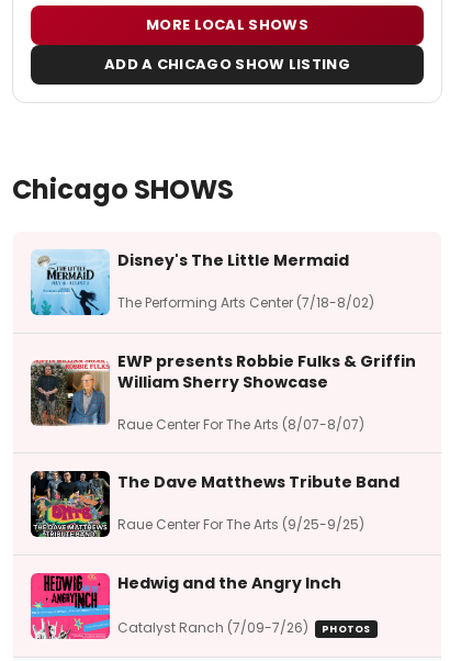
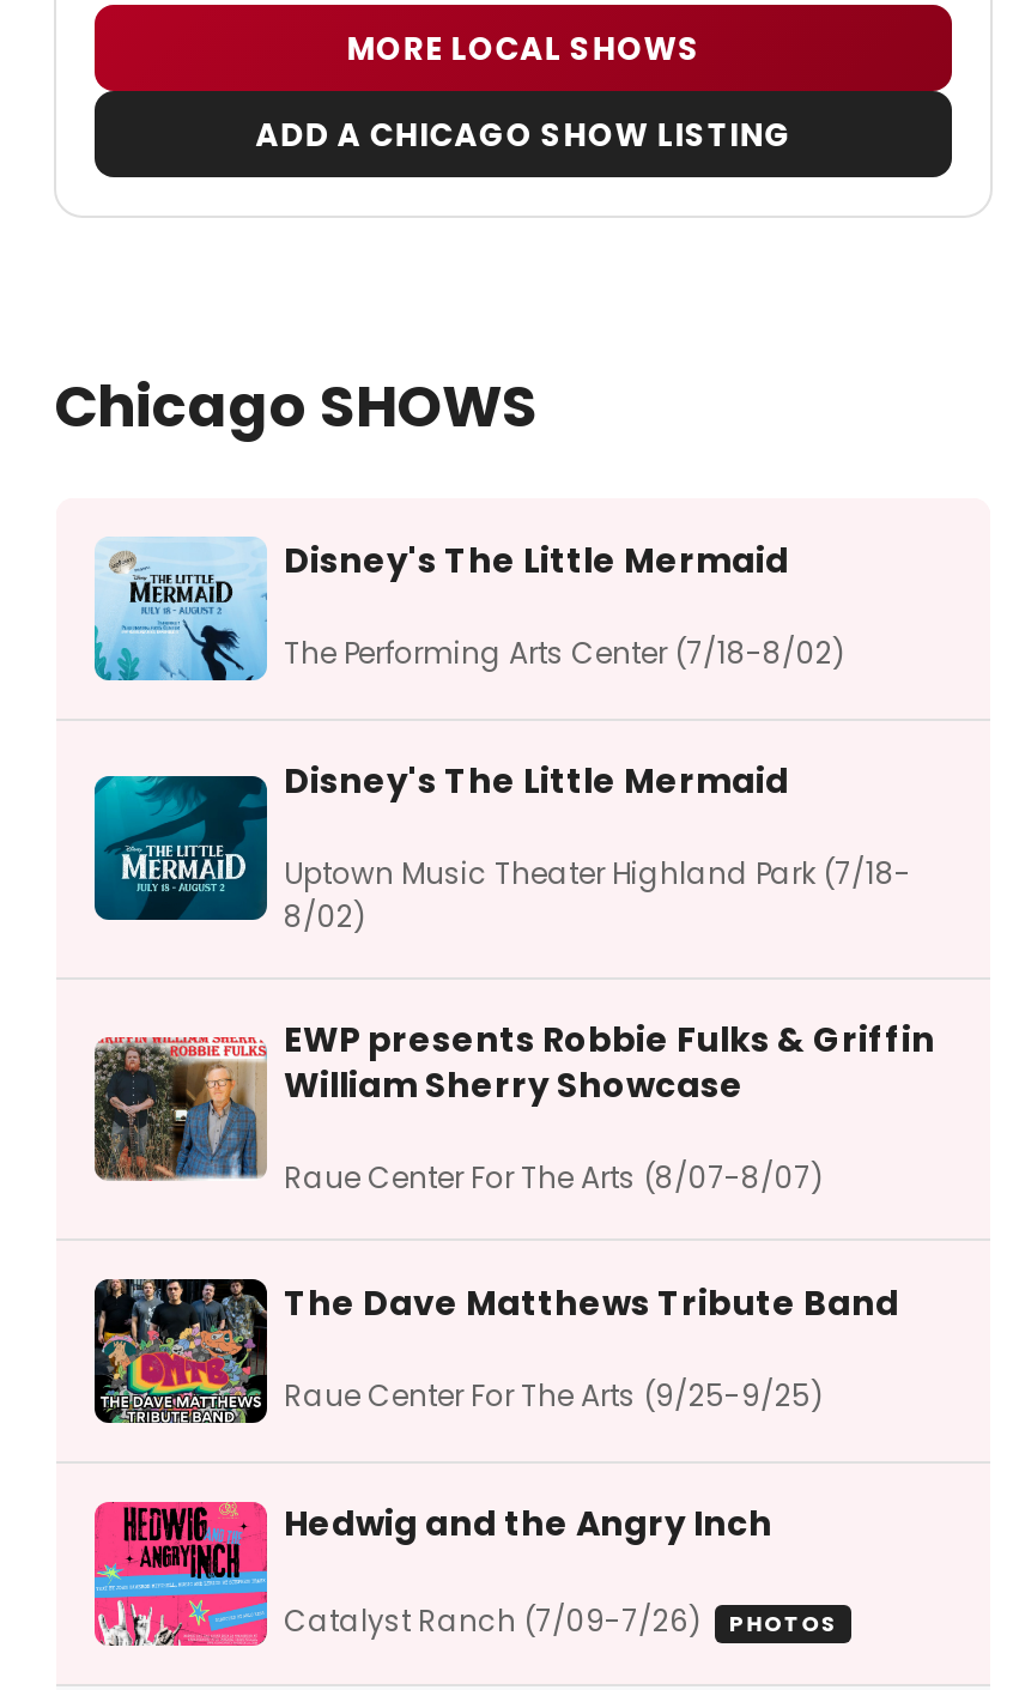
none -> [92,758,911,937] [image] | Disney's The Little Mermaid | Uptown Music Theater Highland Park (7/18- | 8/02)

